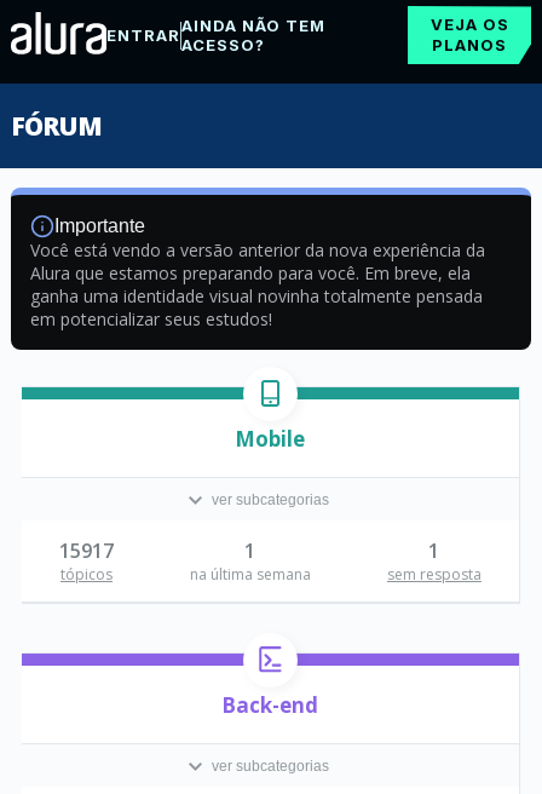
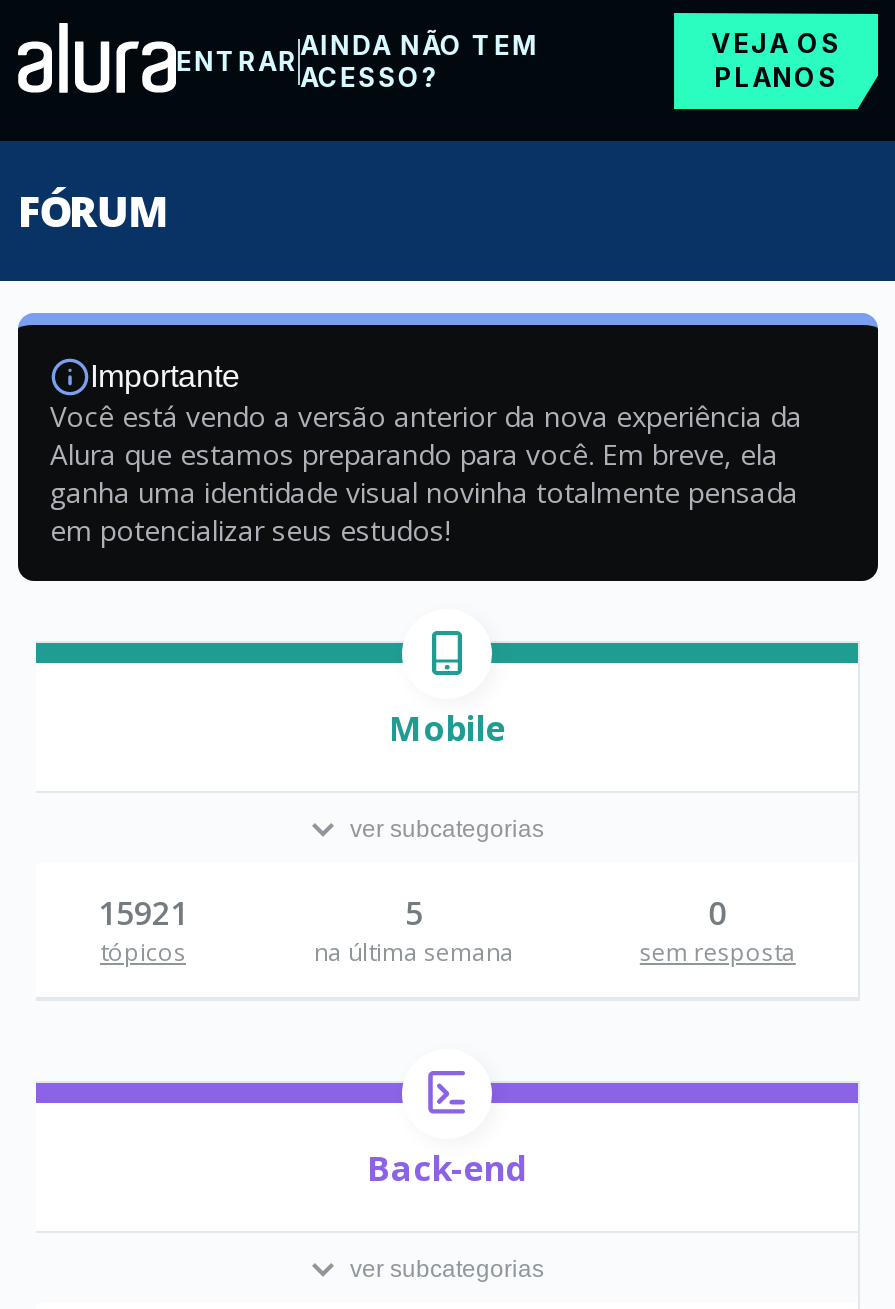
[59,537,114,564] 15917 -> [98,891,188,935] 15921
[245,537,256,564] 1 -> [405,891,423,935] 5
[429,537,440,564] 1 -> [709,891,727,935] 0

